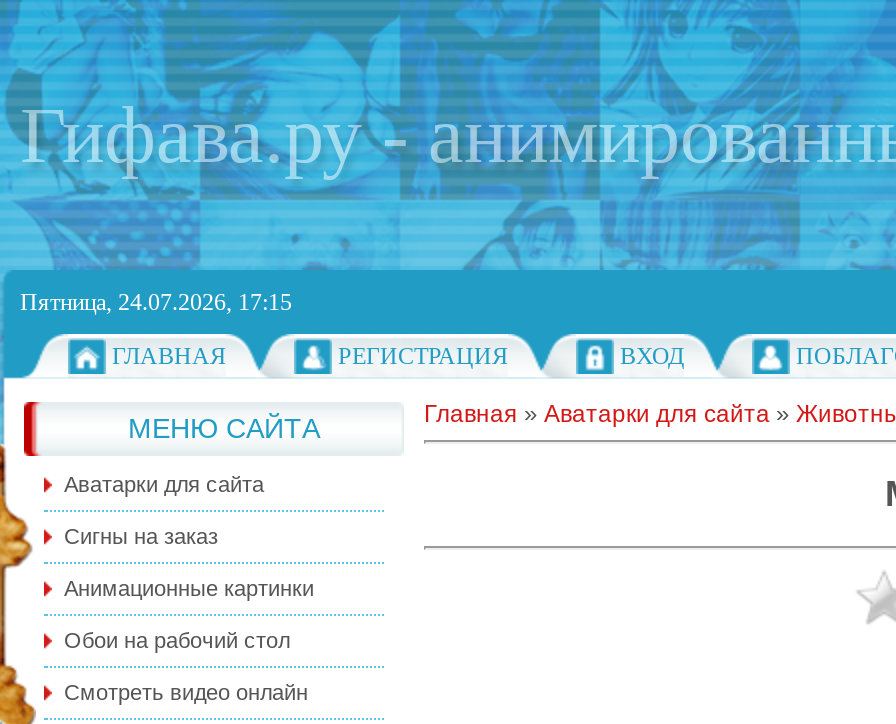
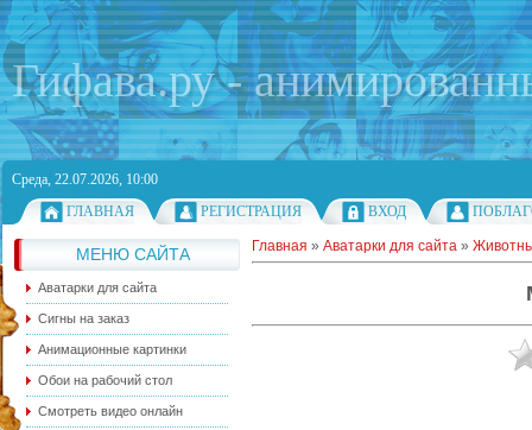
[20,288,292,316] Пятница, 24.07.2026, 17:15 -> [12,171,158,188] Среда, 22.07.2026, 10:00

